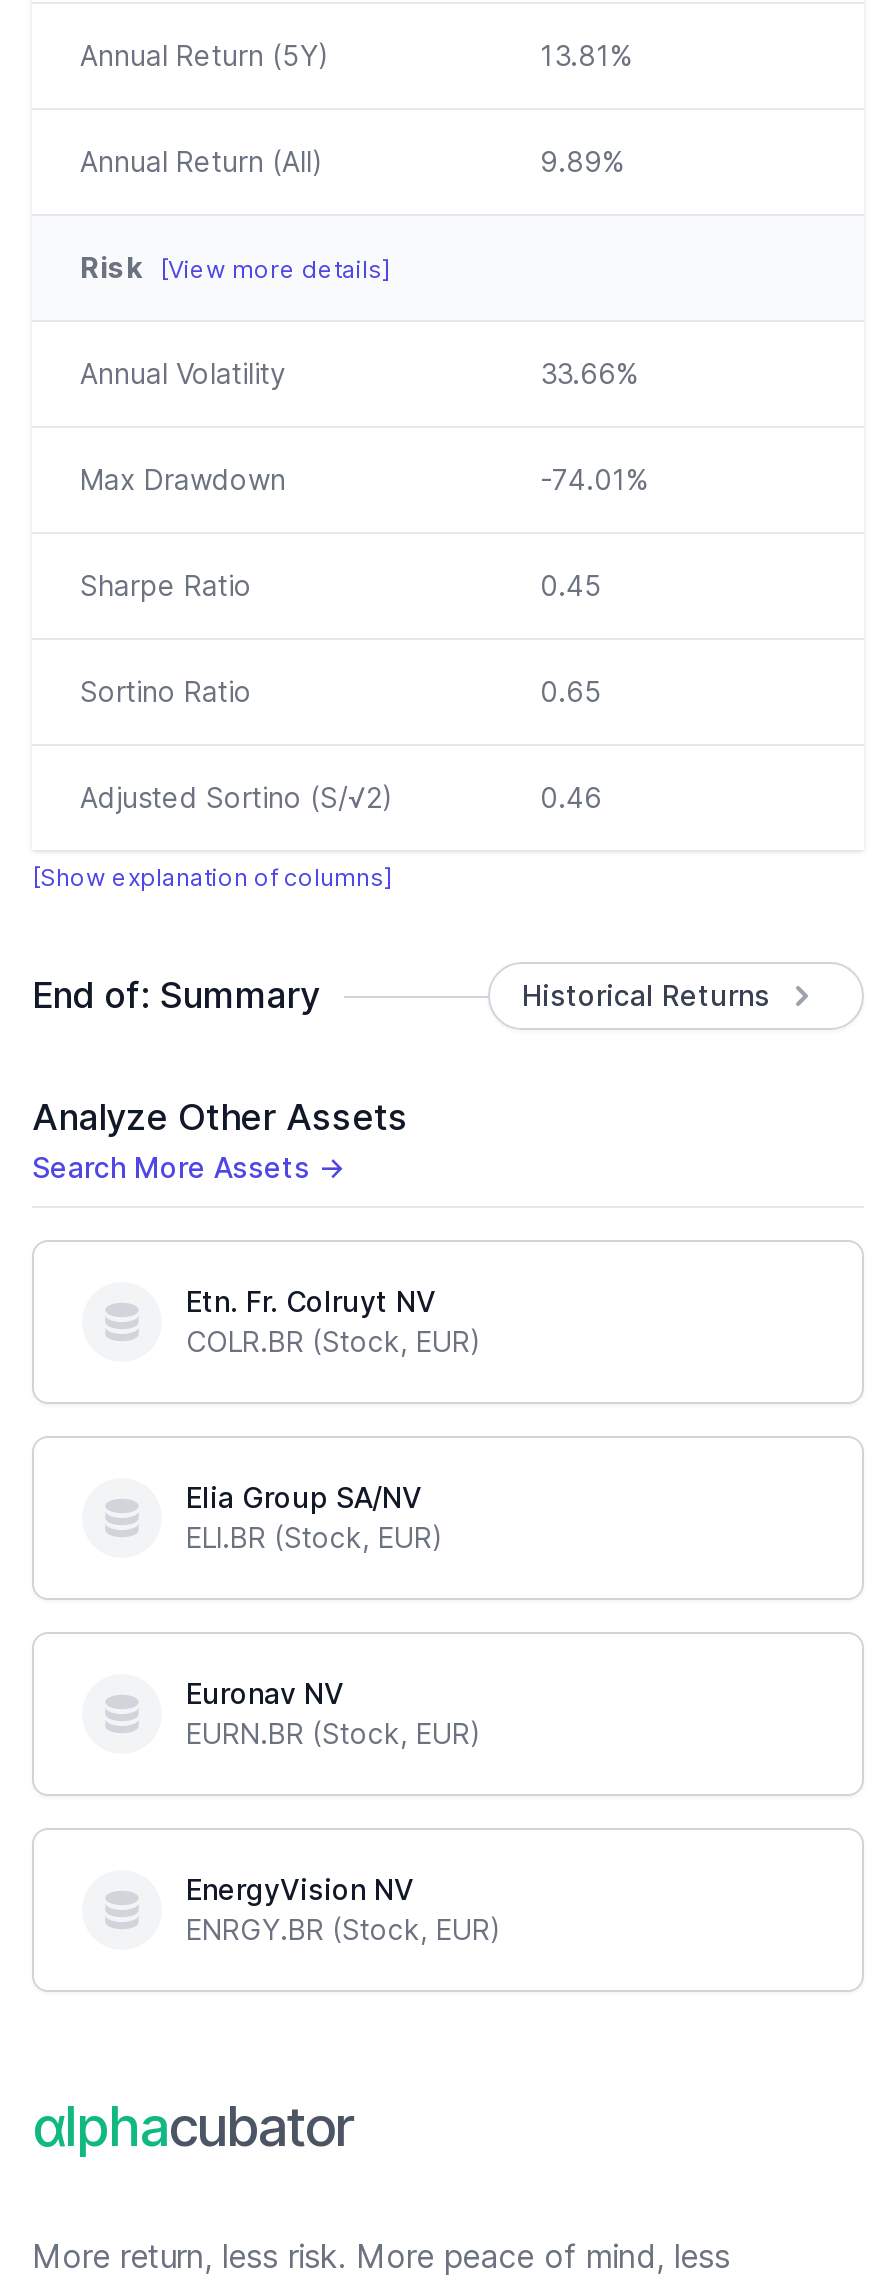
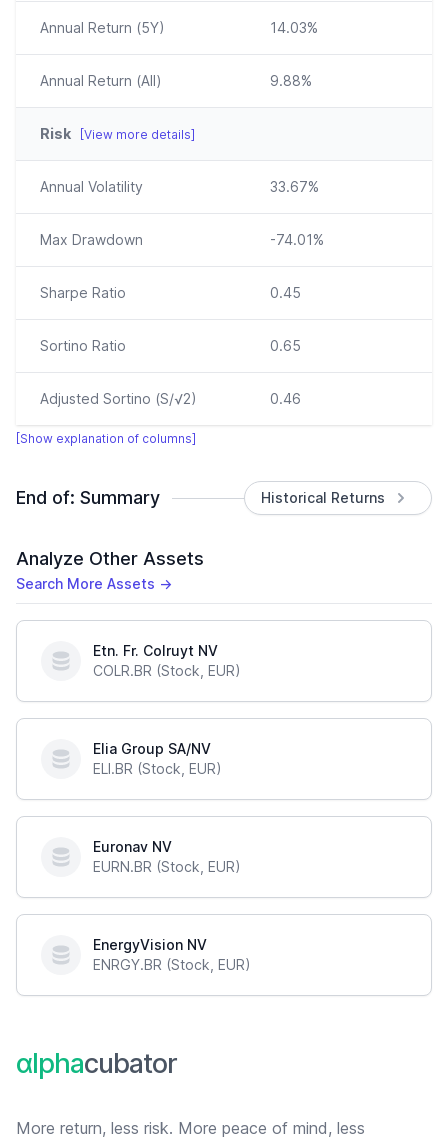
[540,38,632,72] 13.81% -> [270,19,318,36] 14.03%
[540,144,624,178] 9.89% -> [270,72,312,89] 9.88%
[540,356,638,390] 33.66% -> [270,178,319,195] 33.67%

